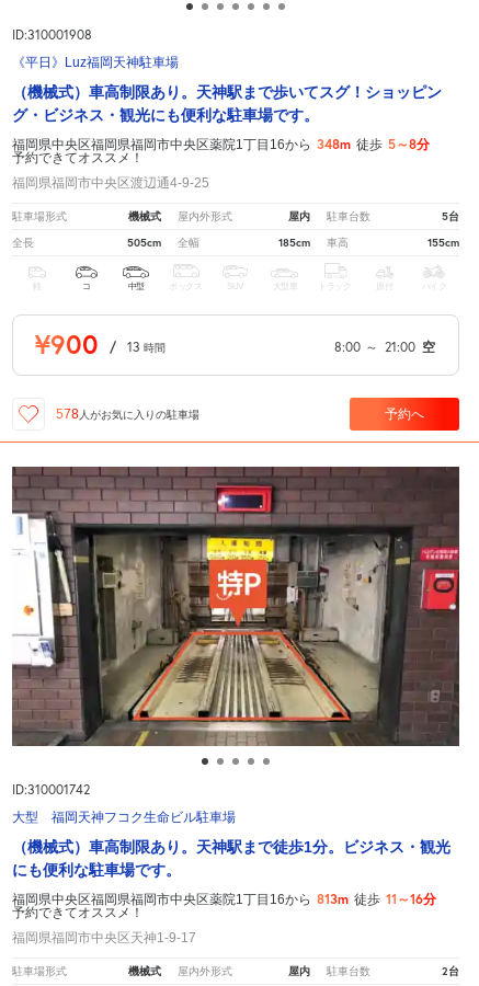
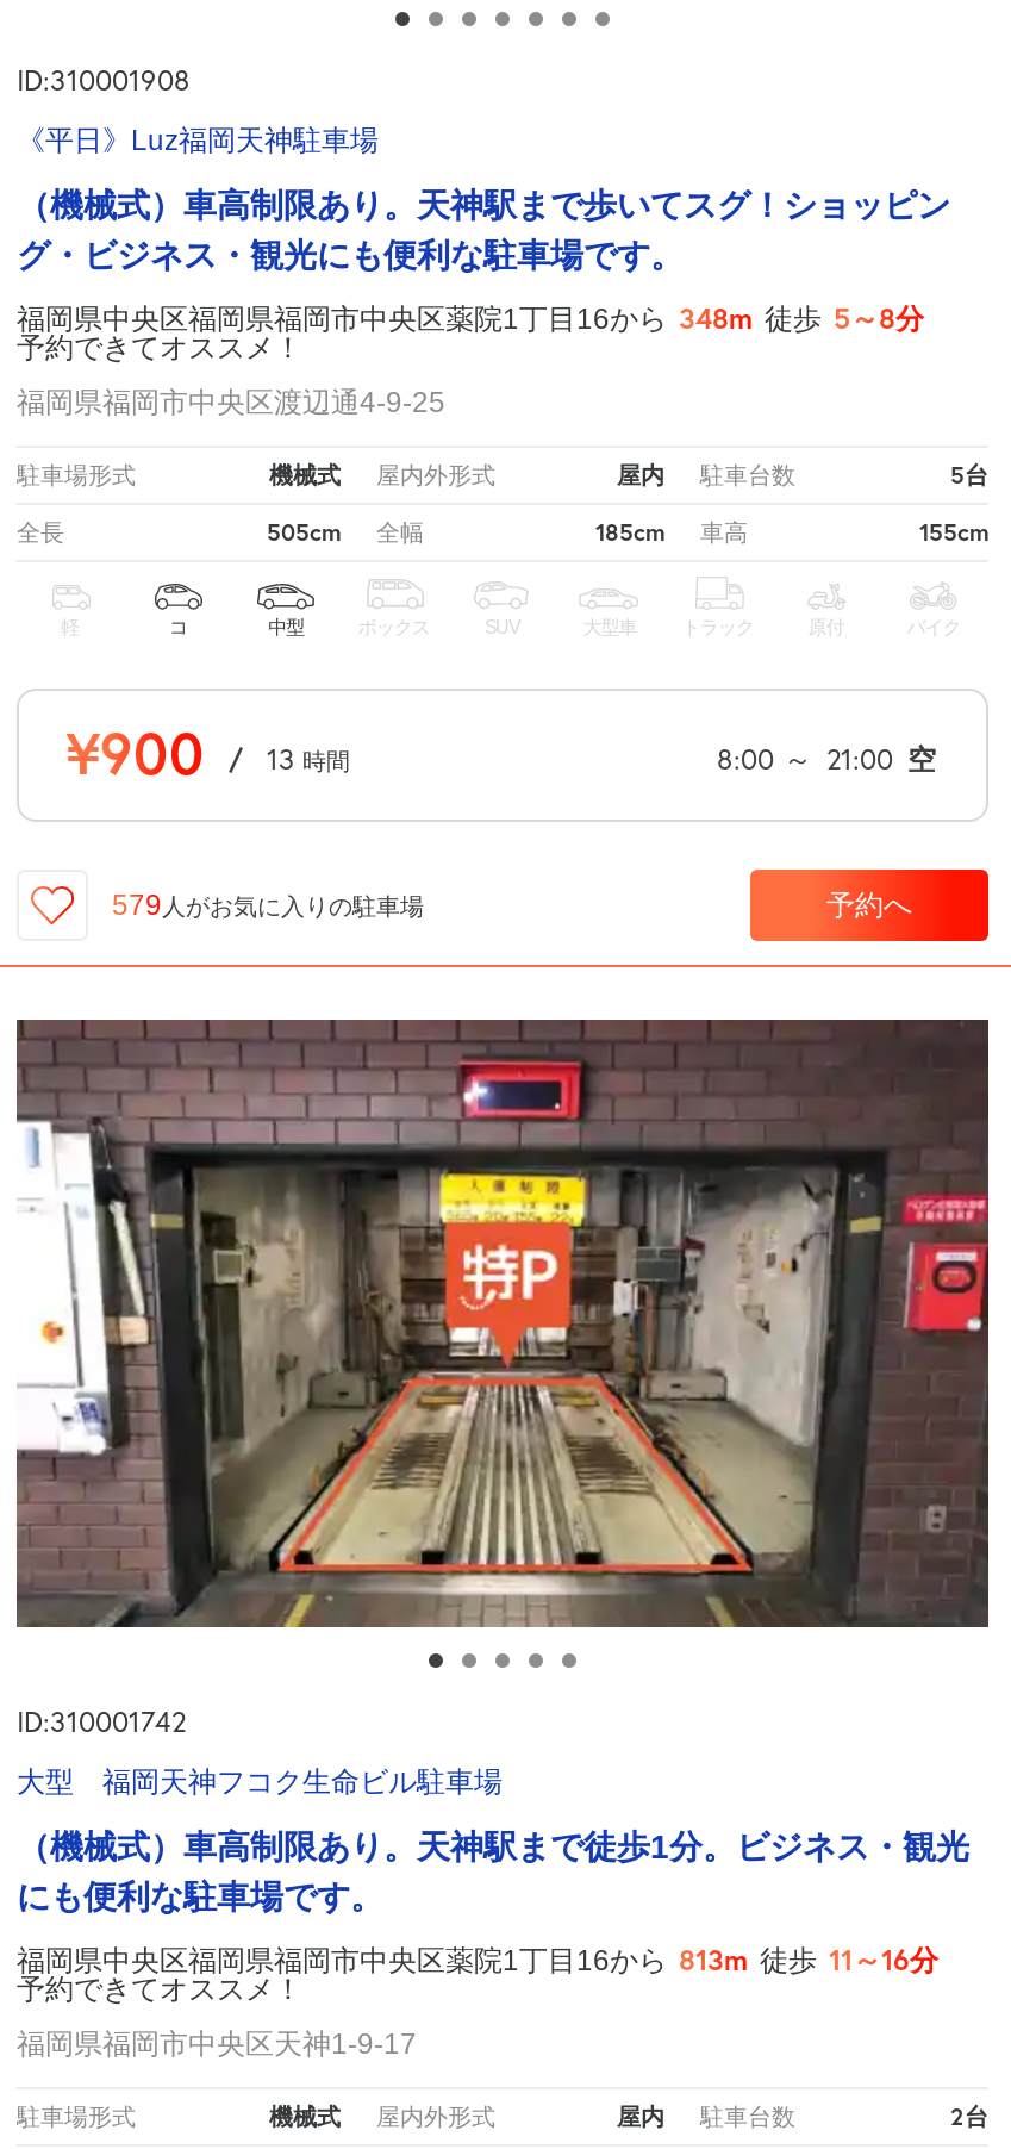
[56,406,199,422] 578人がお気に入りの駐車場 -> [112,889,424,922] 579人がお気に入りの駐車場

